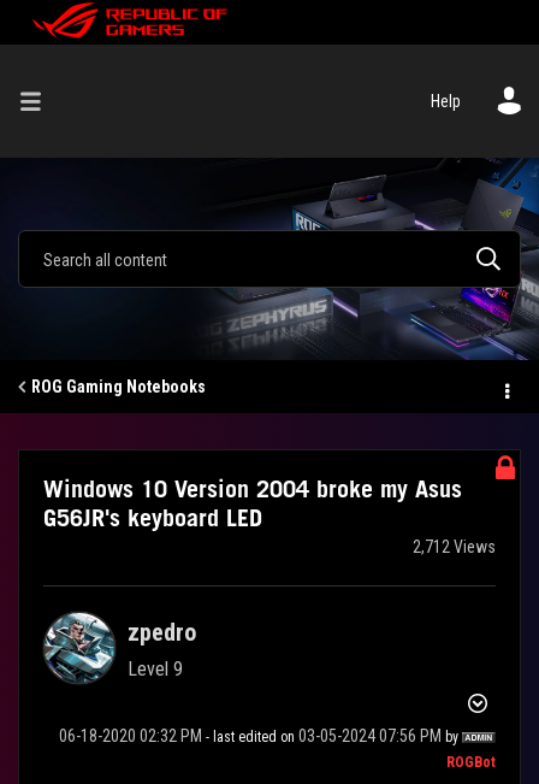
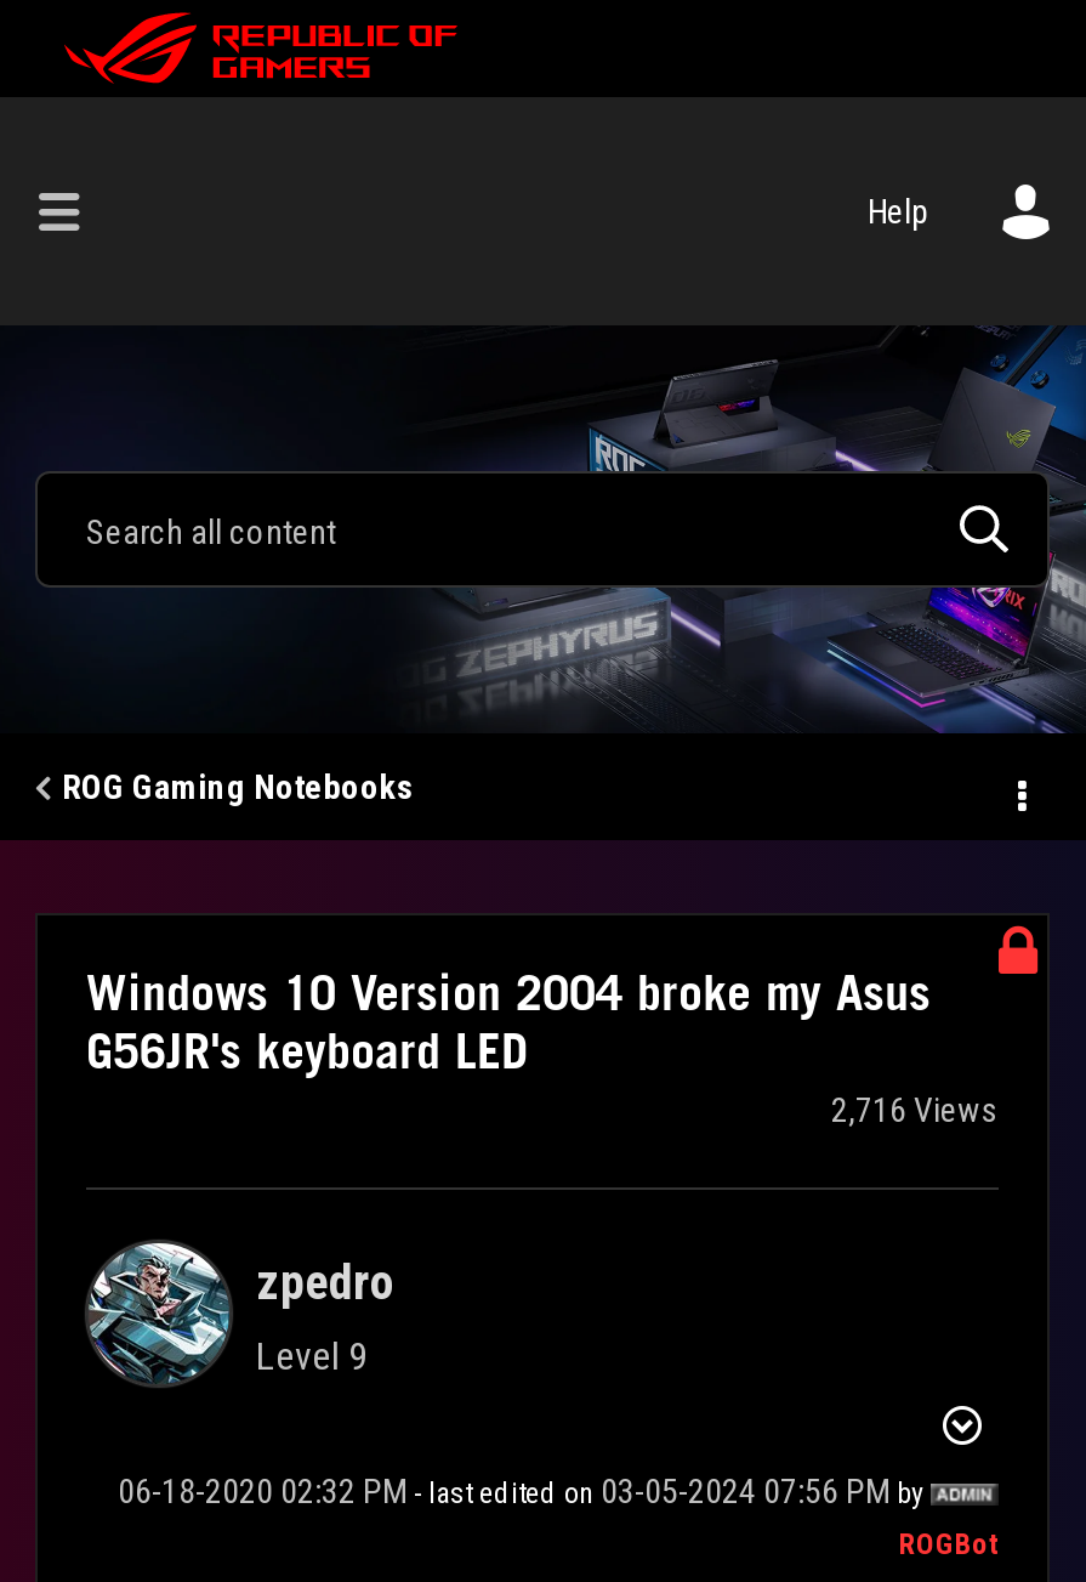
[413,537,496,556] 2,712 Views -> [831,1090,999,1129] 2,716 Views

